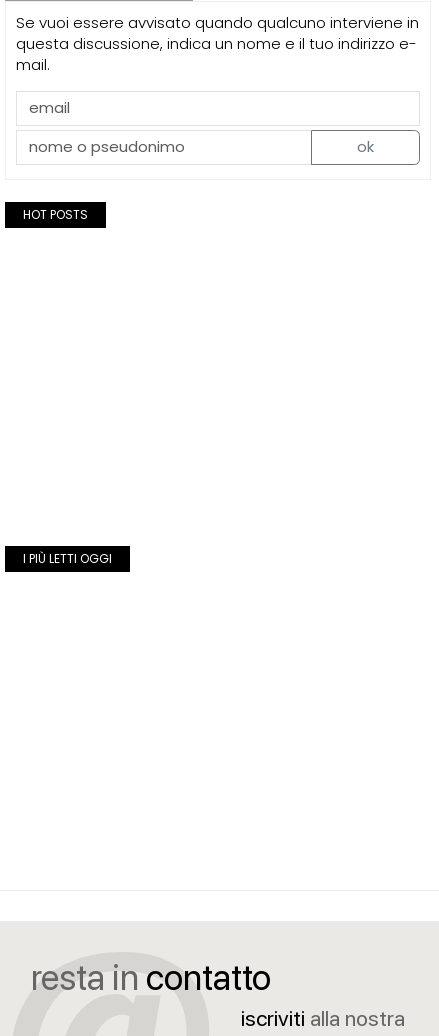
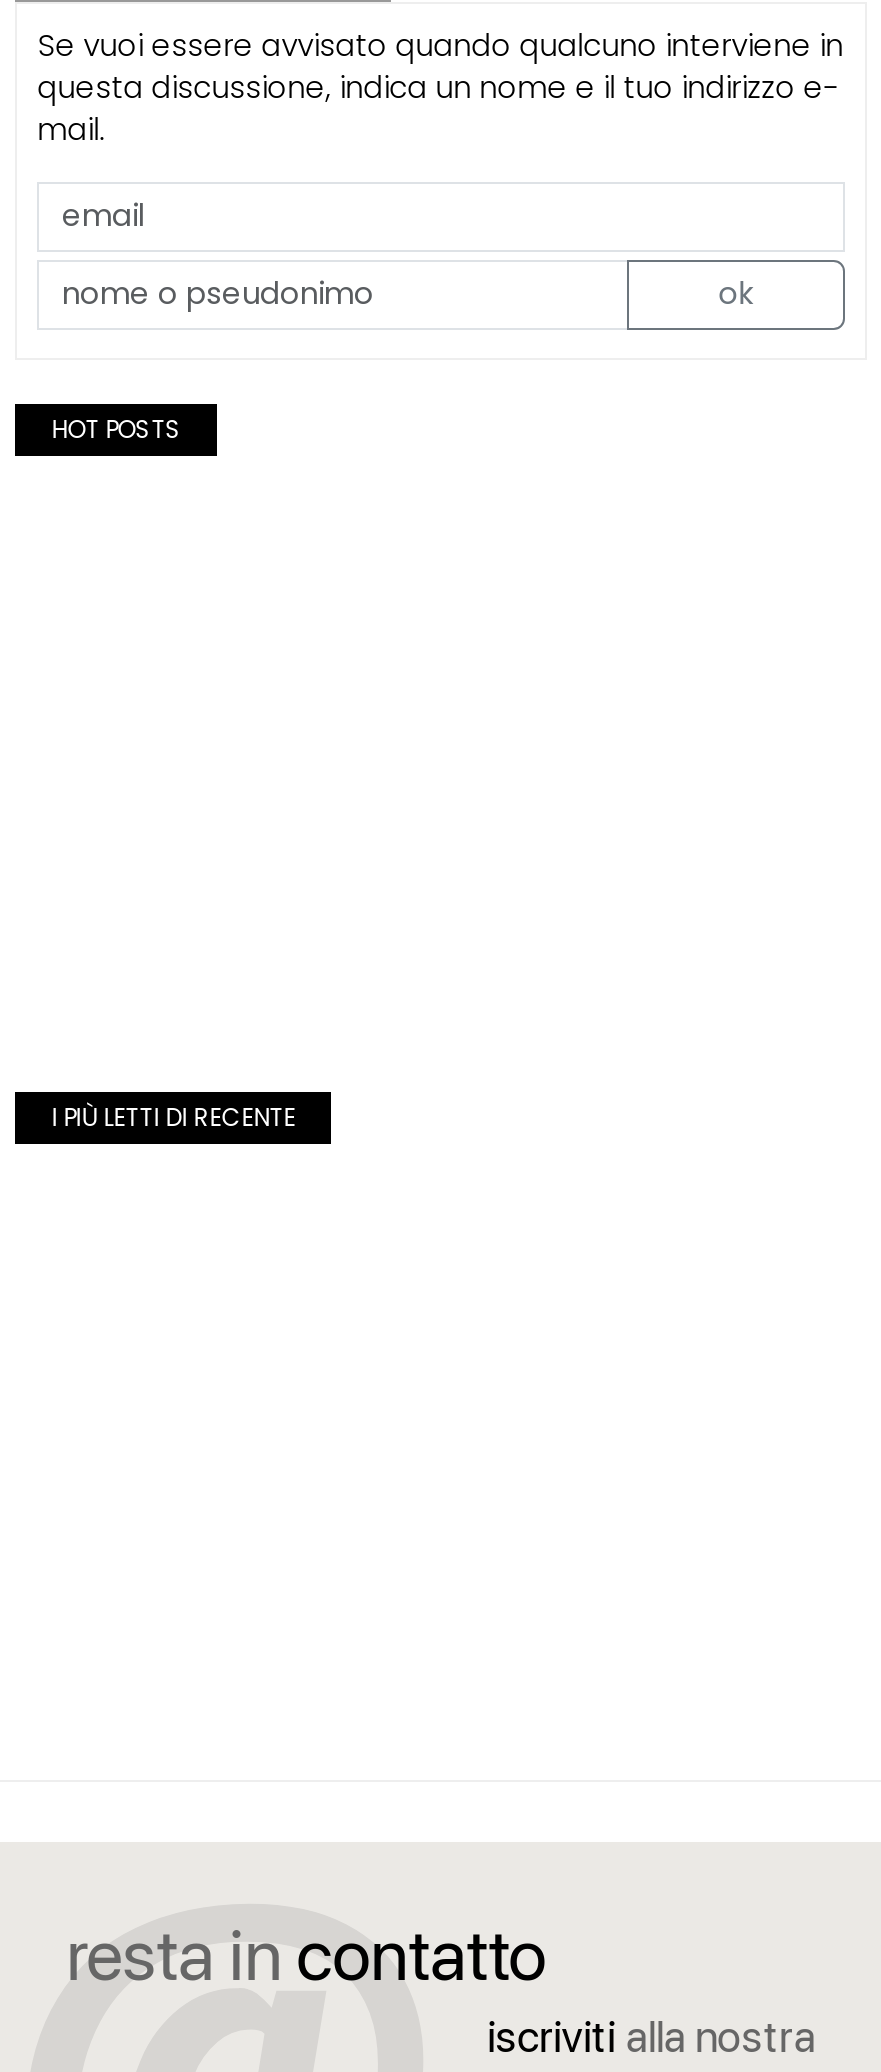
[23,550,112,567] I PIÙ LETTI OGGI -> [51,1100,295,1134] I PIÙ LETTI DI RECENTE

